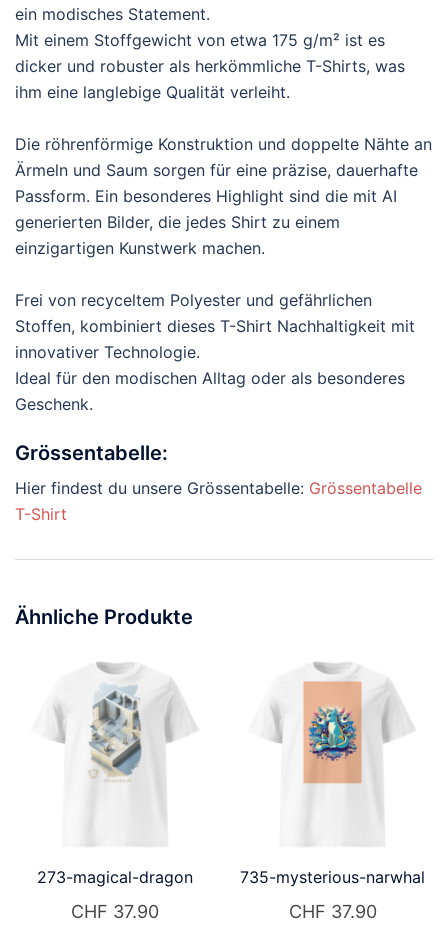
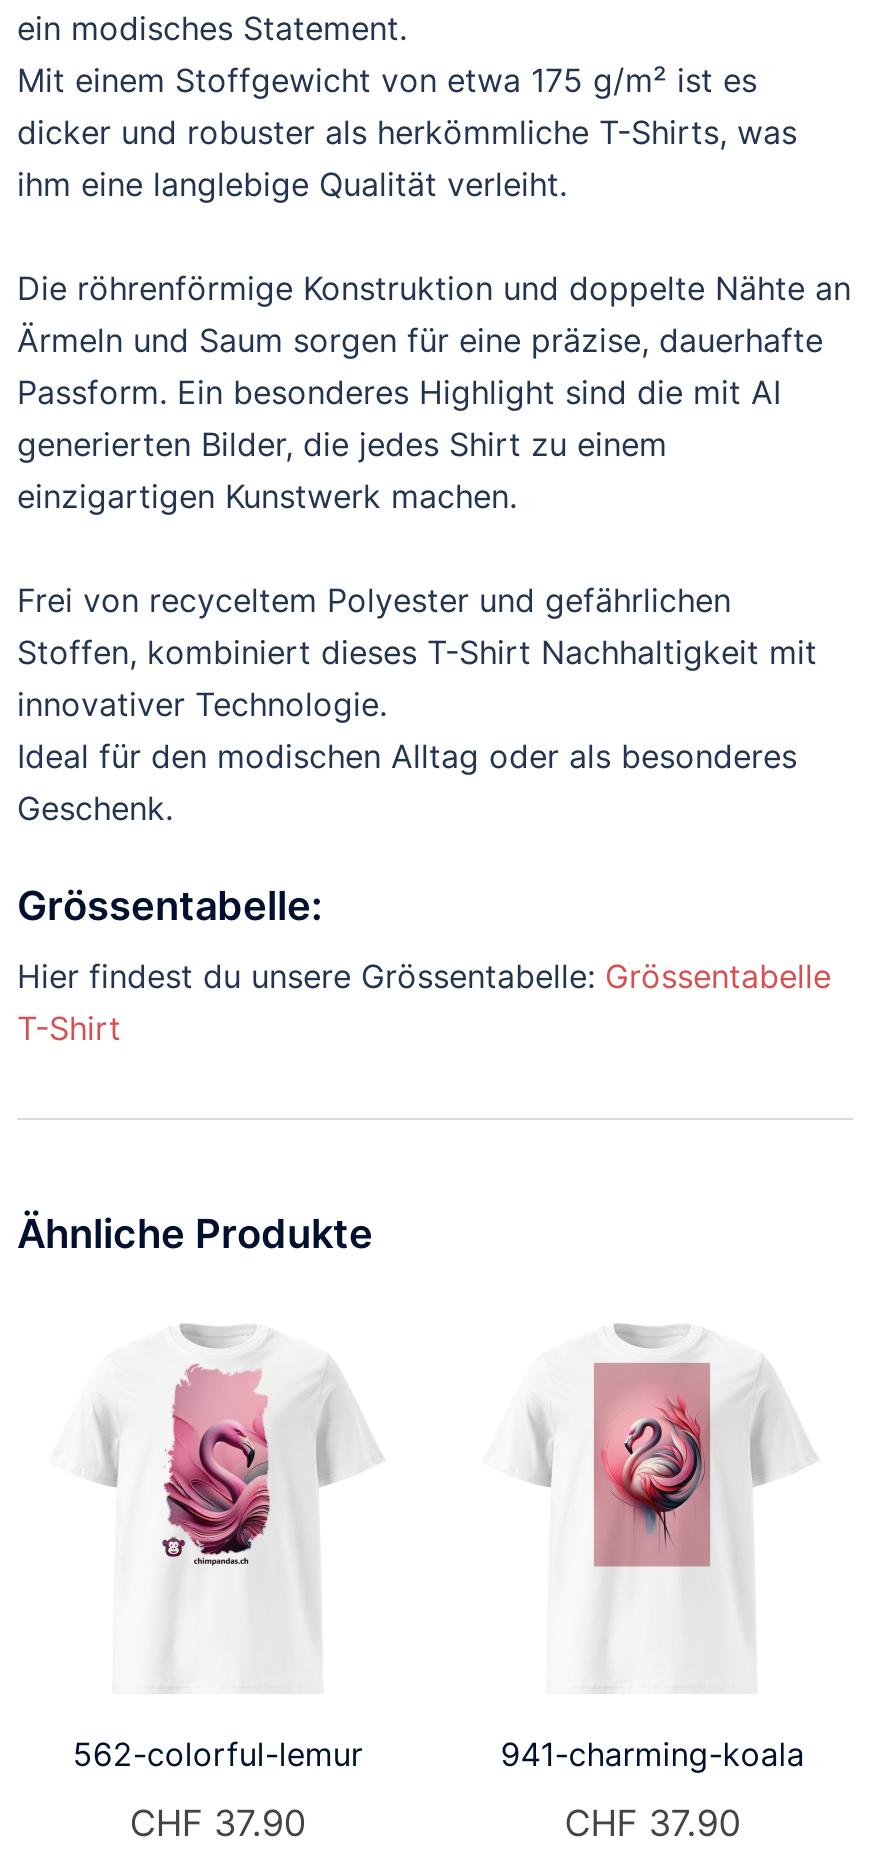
[88,683,142,782] [image] -> [161,1364,271,1566] [image]
[303,682,362,783] [image] -> [593,1364,711,1566] [image]
[37,866,193,886] 273-magical-dragon -> [73,1733,363,1773] 562-colorful-lemur
[240,866,425,886] 735-mysterious-narwhal -> [500,1733,804,1773] 941-charming-koala

